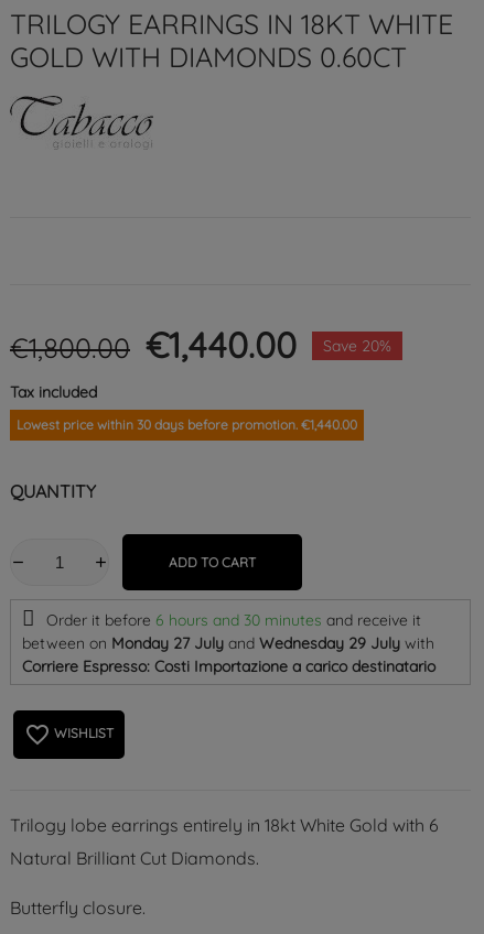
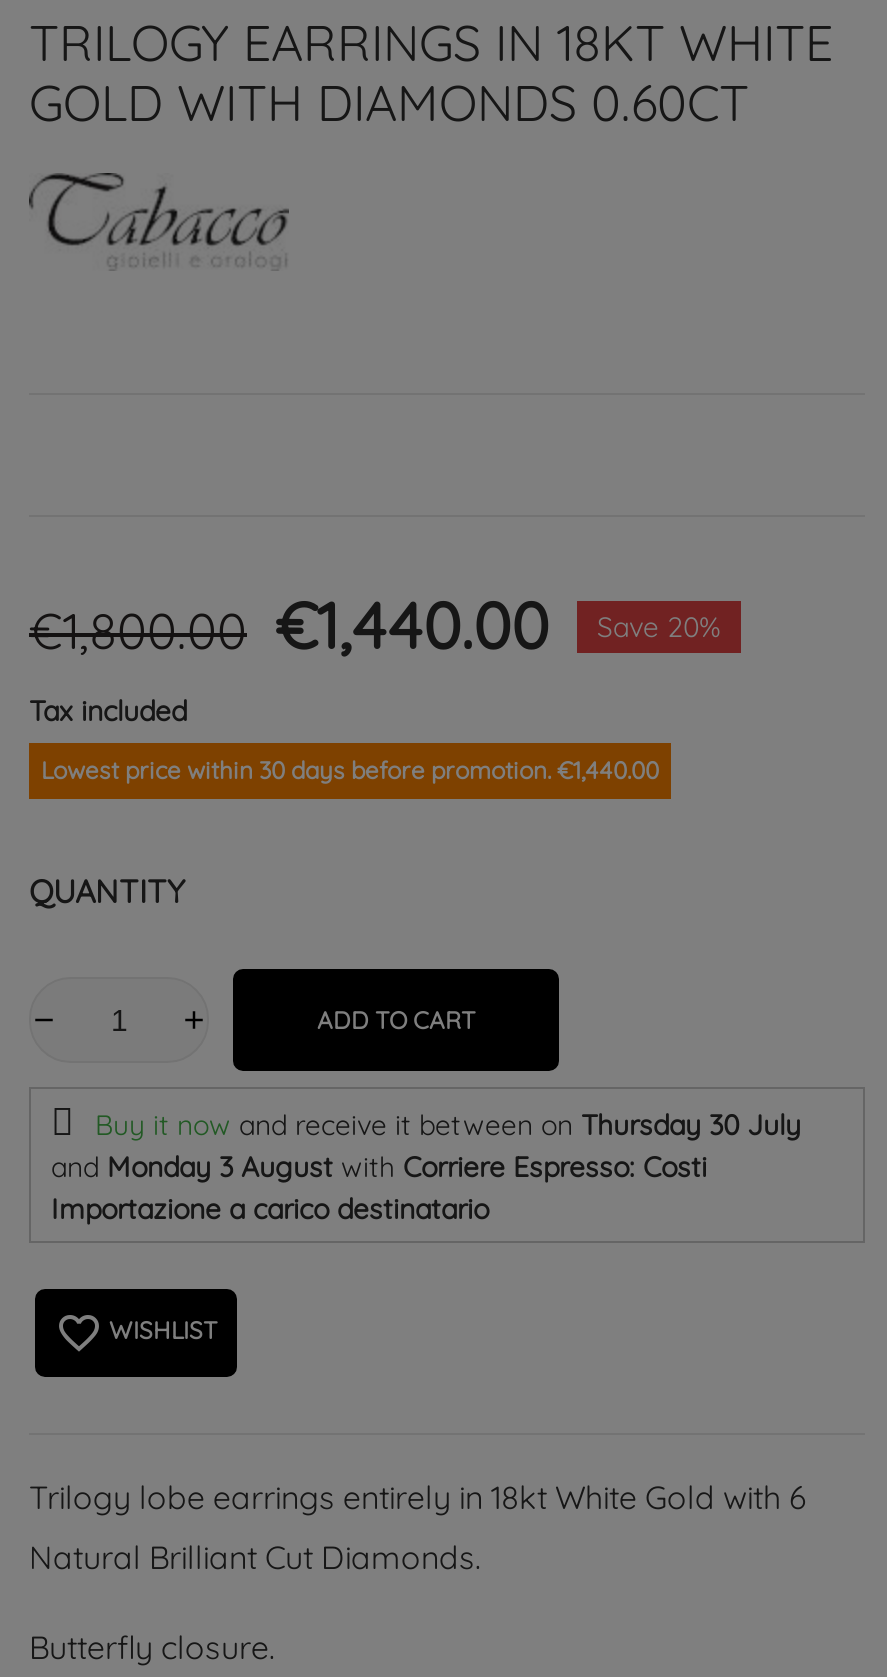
[22,610,435,676] Order it before 6 hours and 30 minutes and receive it | between on Monday 27 July and Wednesday 29 July with | Corriere Espresso: Costi Importazione a carico destinatario -> [51,1106,801,1226] Buy it now and receive it between on Thursday 30 July | and Monday 3 August with Corriere Espresso: Costi | Importazione a carico destinatario

